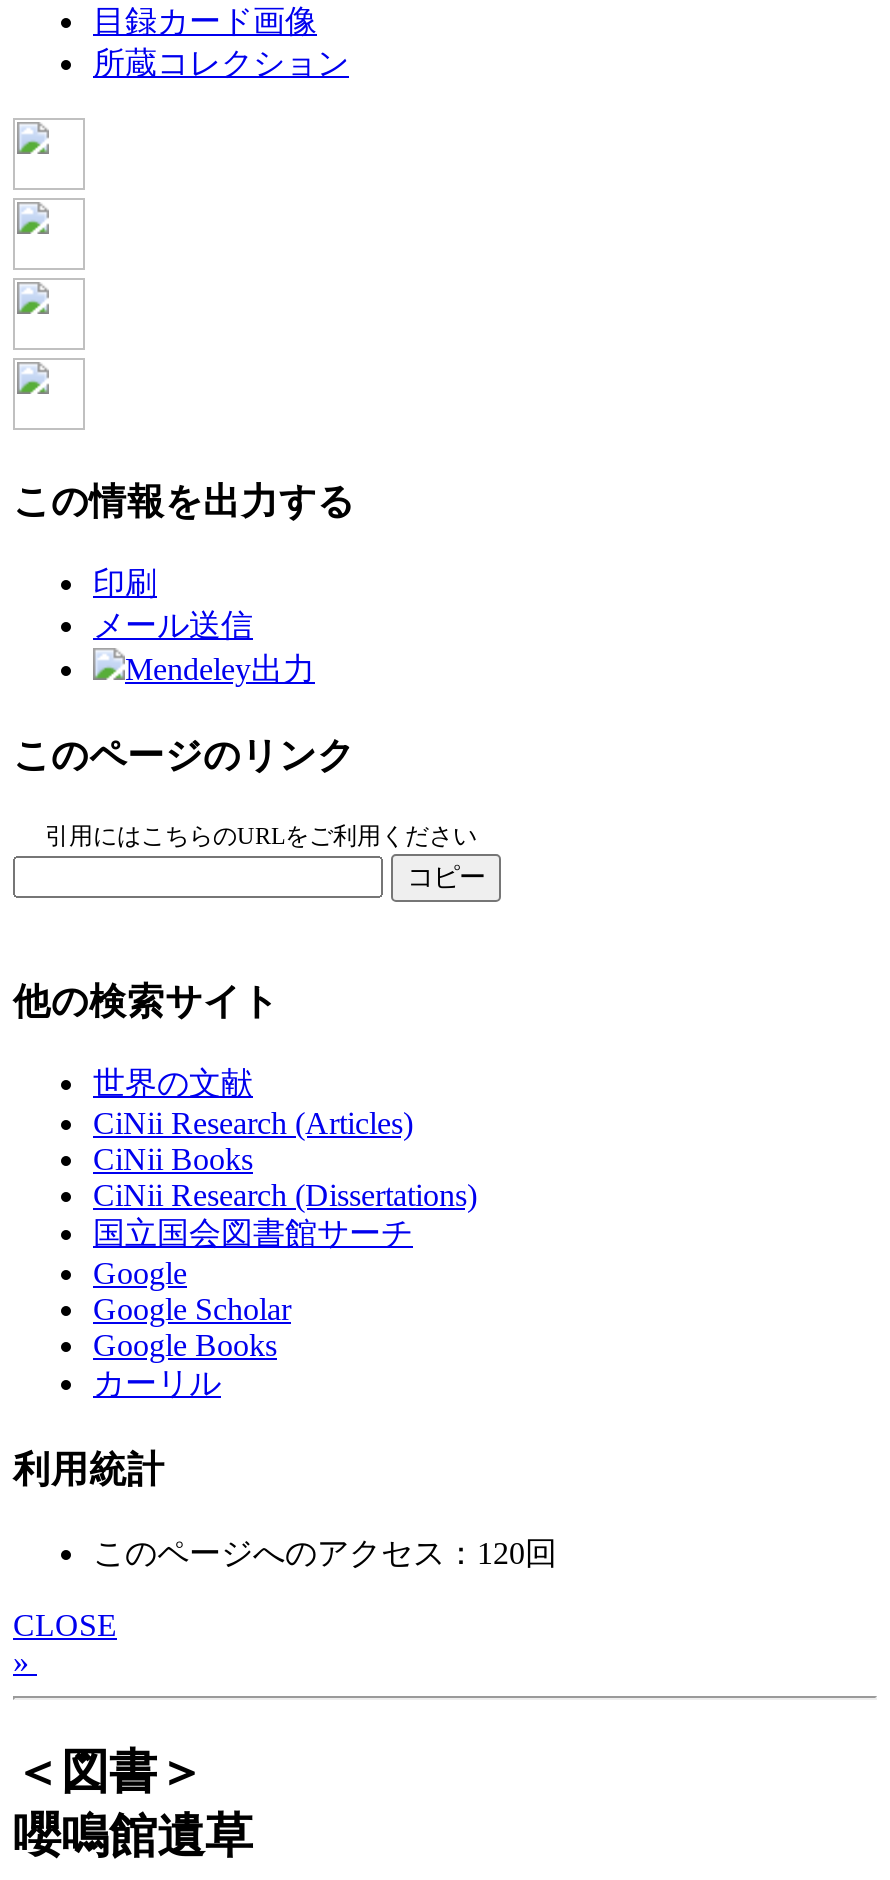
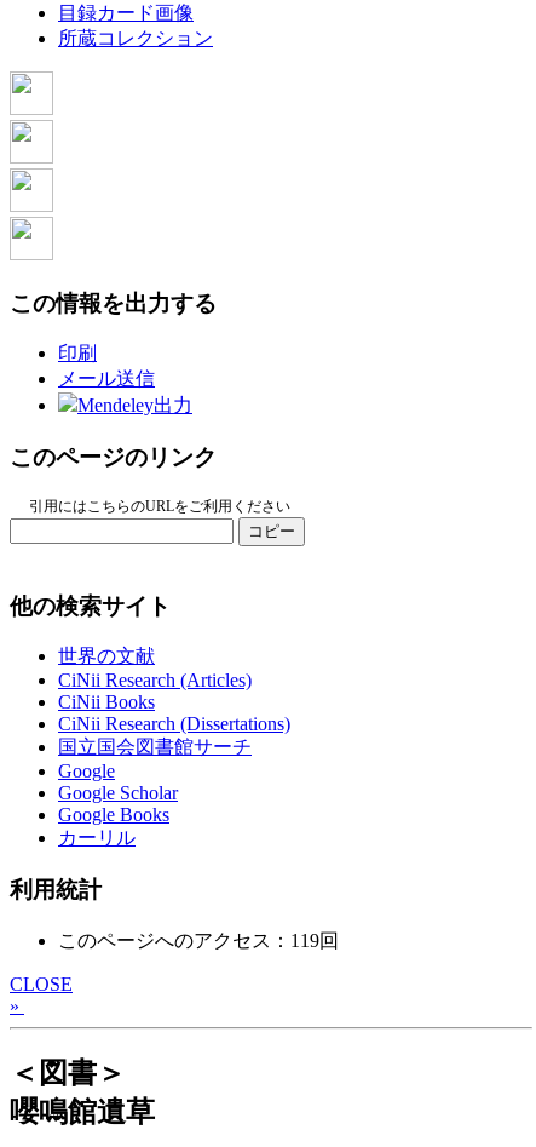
[93,1536,557,1570] このページへのアクセス：120回 -> [58,930,339,951] このページへのアクセス：119回

